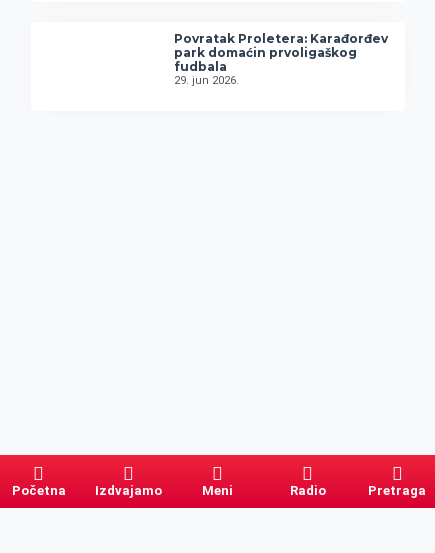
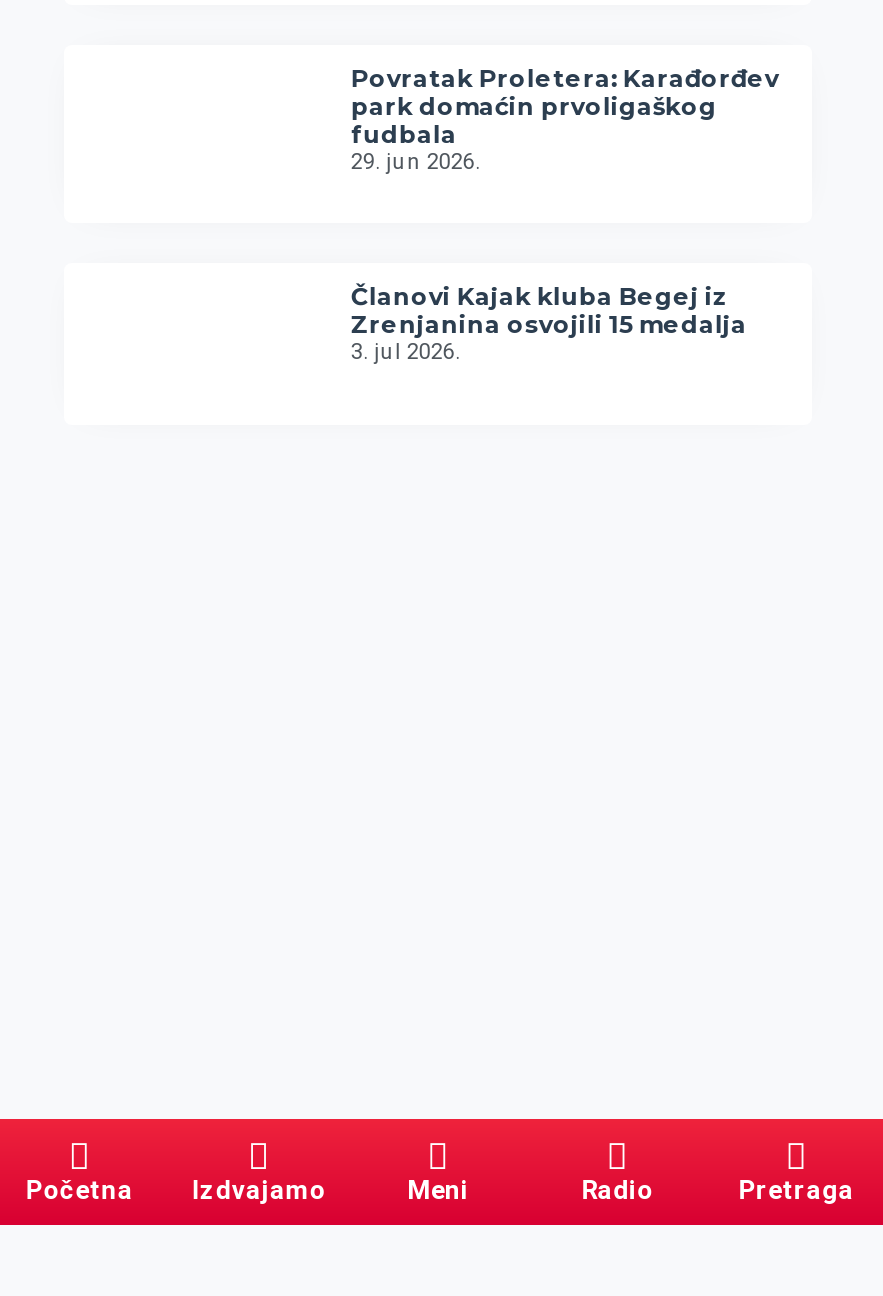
none -> [351,281,747,365] Članovi Kajak kluba Begej iz | Zrenjanina osvojili 15 medalja | 3. jul 2026.

